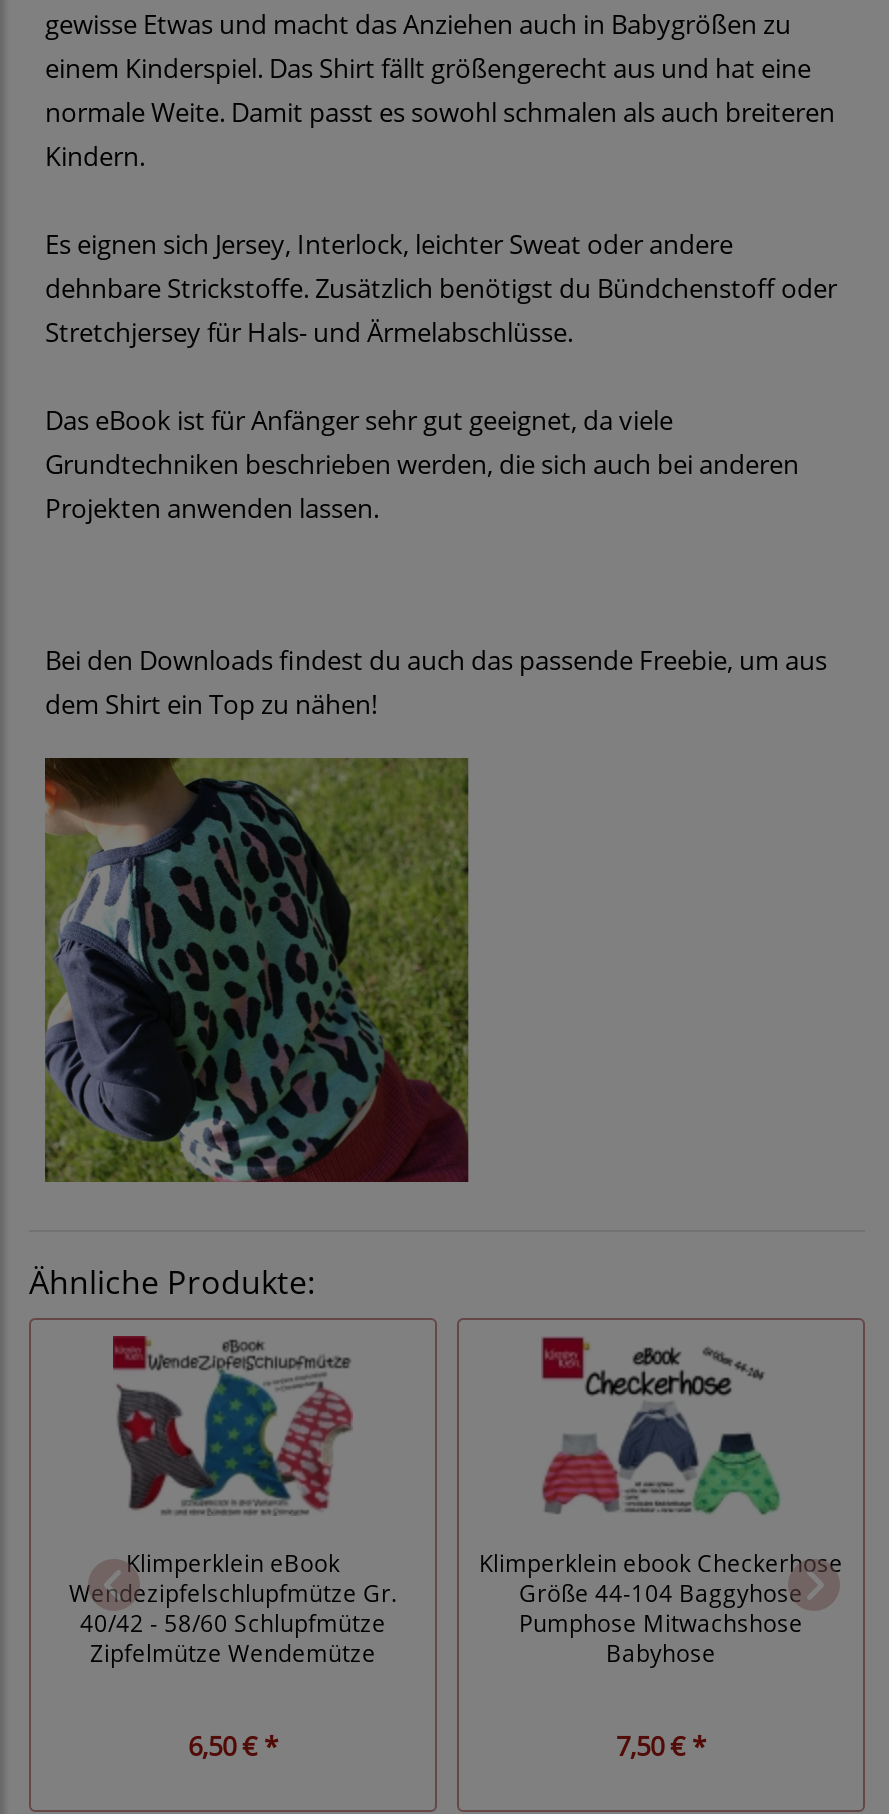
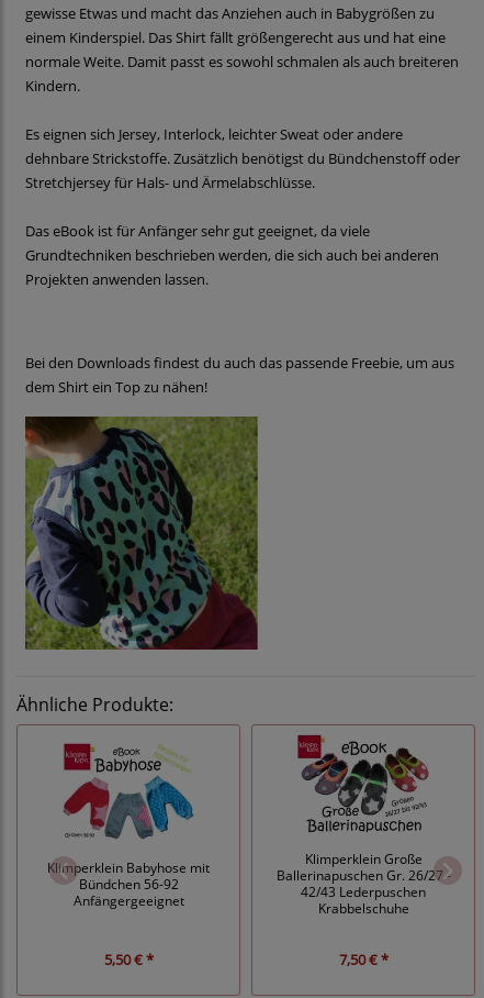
[69,1334,397,1668] [image] | Klimperklein eBook | Wendezipfelschlupfmütze Gr. | 40/42 - 58/60 Schlupfmütze | Zipfelmütze Wendemütze -> [47,734,210,909] [image] | Klimperklein Babyhose mit | Bündchen 56-92 | Anfängergeeignet
[479,1344,843,1668] [image] | Klimperklein ebook Checkerhose | Größe 44-104 Baggyhose | Pumphose Mitwachshose | Babyhose -> [276,738,451,917] [image] | Klimperklein Große | Ballerinapuschen Gr. 26/27 - | 42/43 Lederpuschen | Krabbelschuhe
[188,1728,278,1764] 6,50 € * -> [104,950,153,970] 5,50 € *

